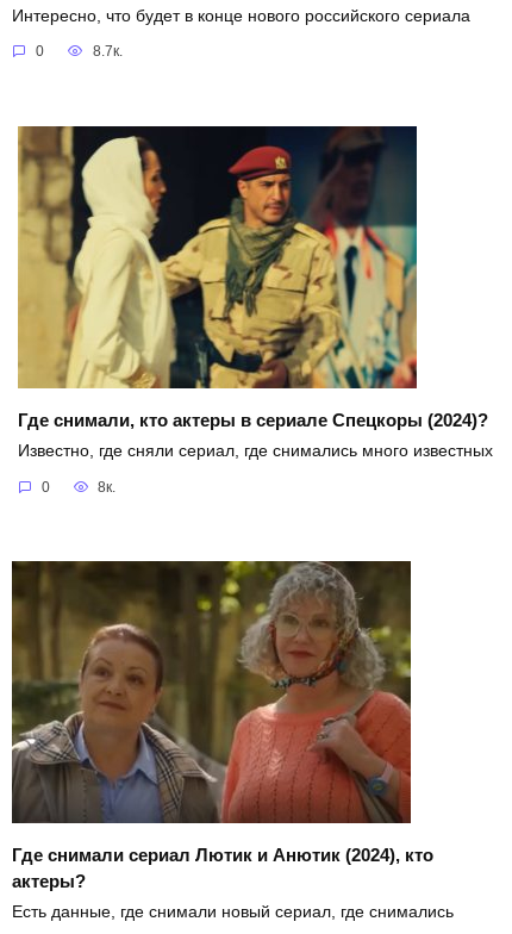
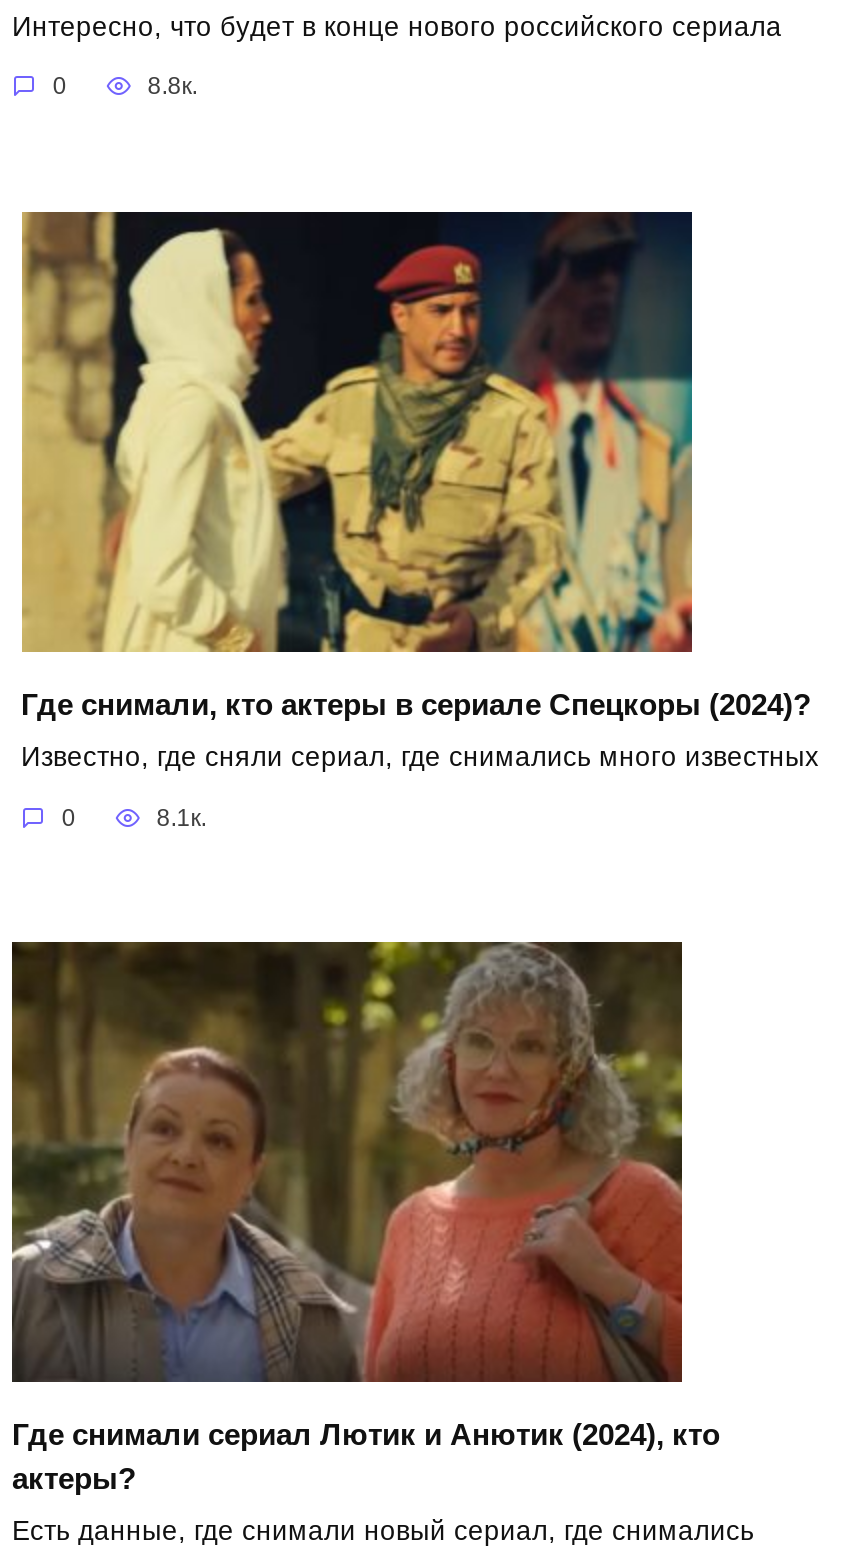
[93,43,122,60] 8.7к. -> [148,73,198,101] 8.8к.
[98,479,116,495] 8к. -> [157,804,207,832] 8.1к.

